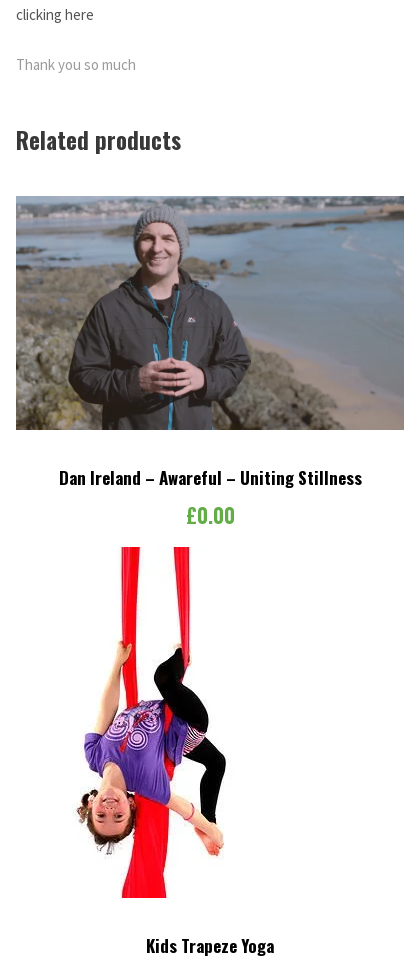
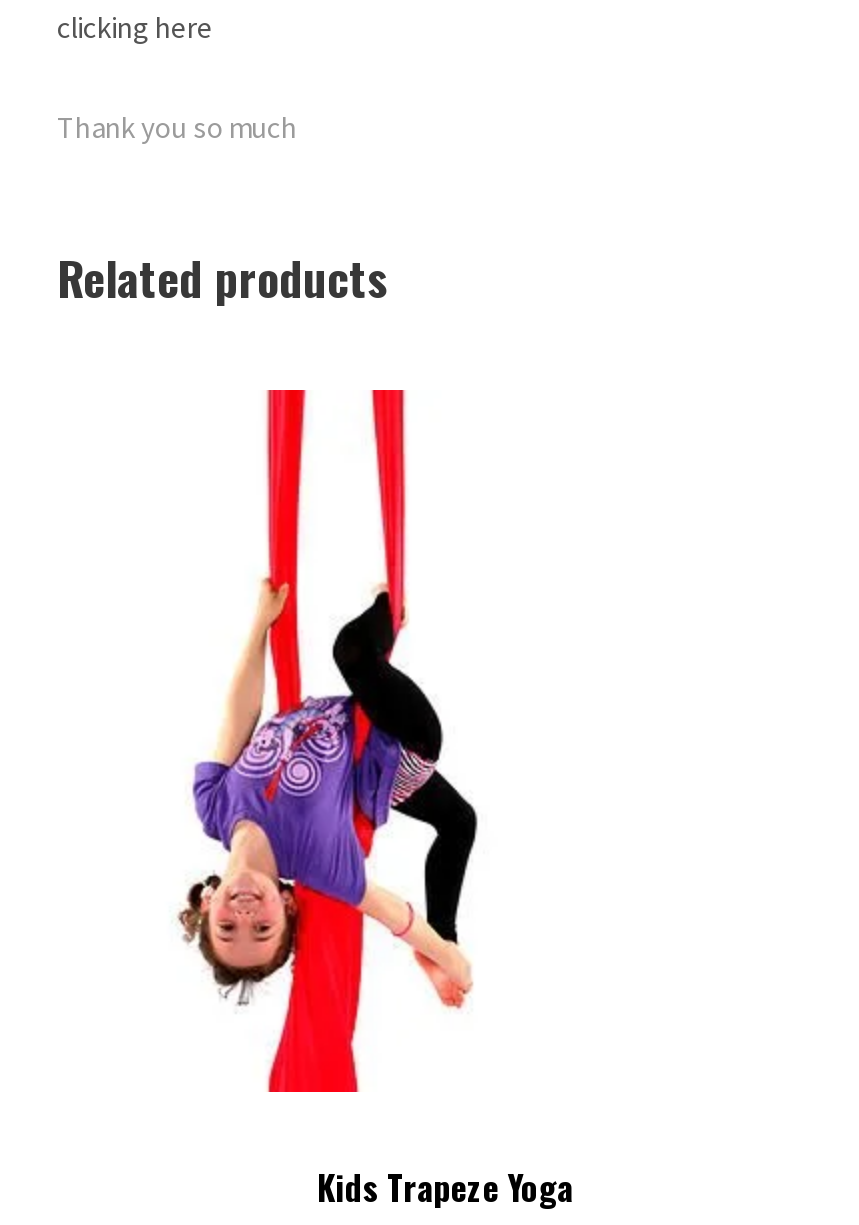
[15,195,405,530] [image] | Dan Ireland – Awareful – Uniting Stillness | £0.00 -> none

